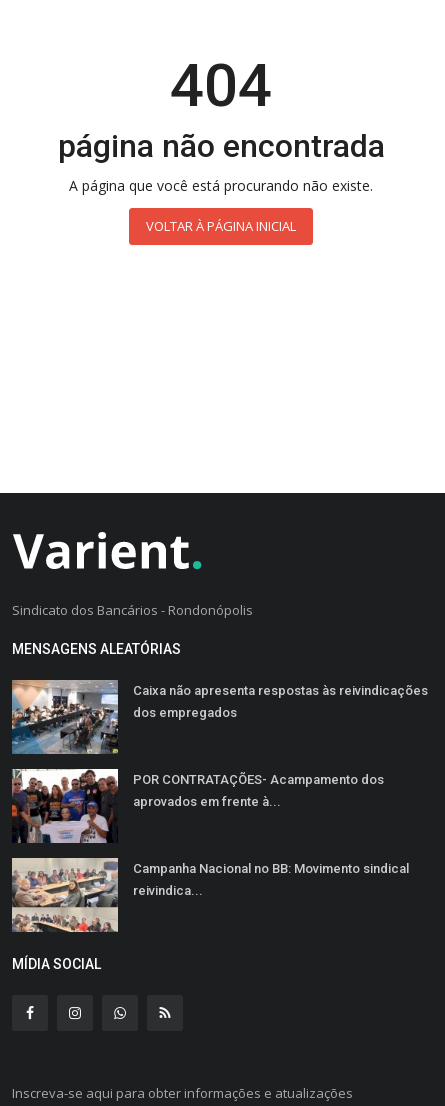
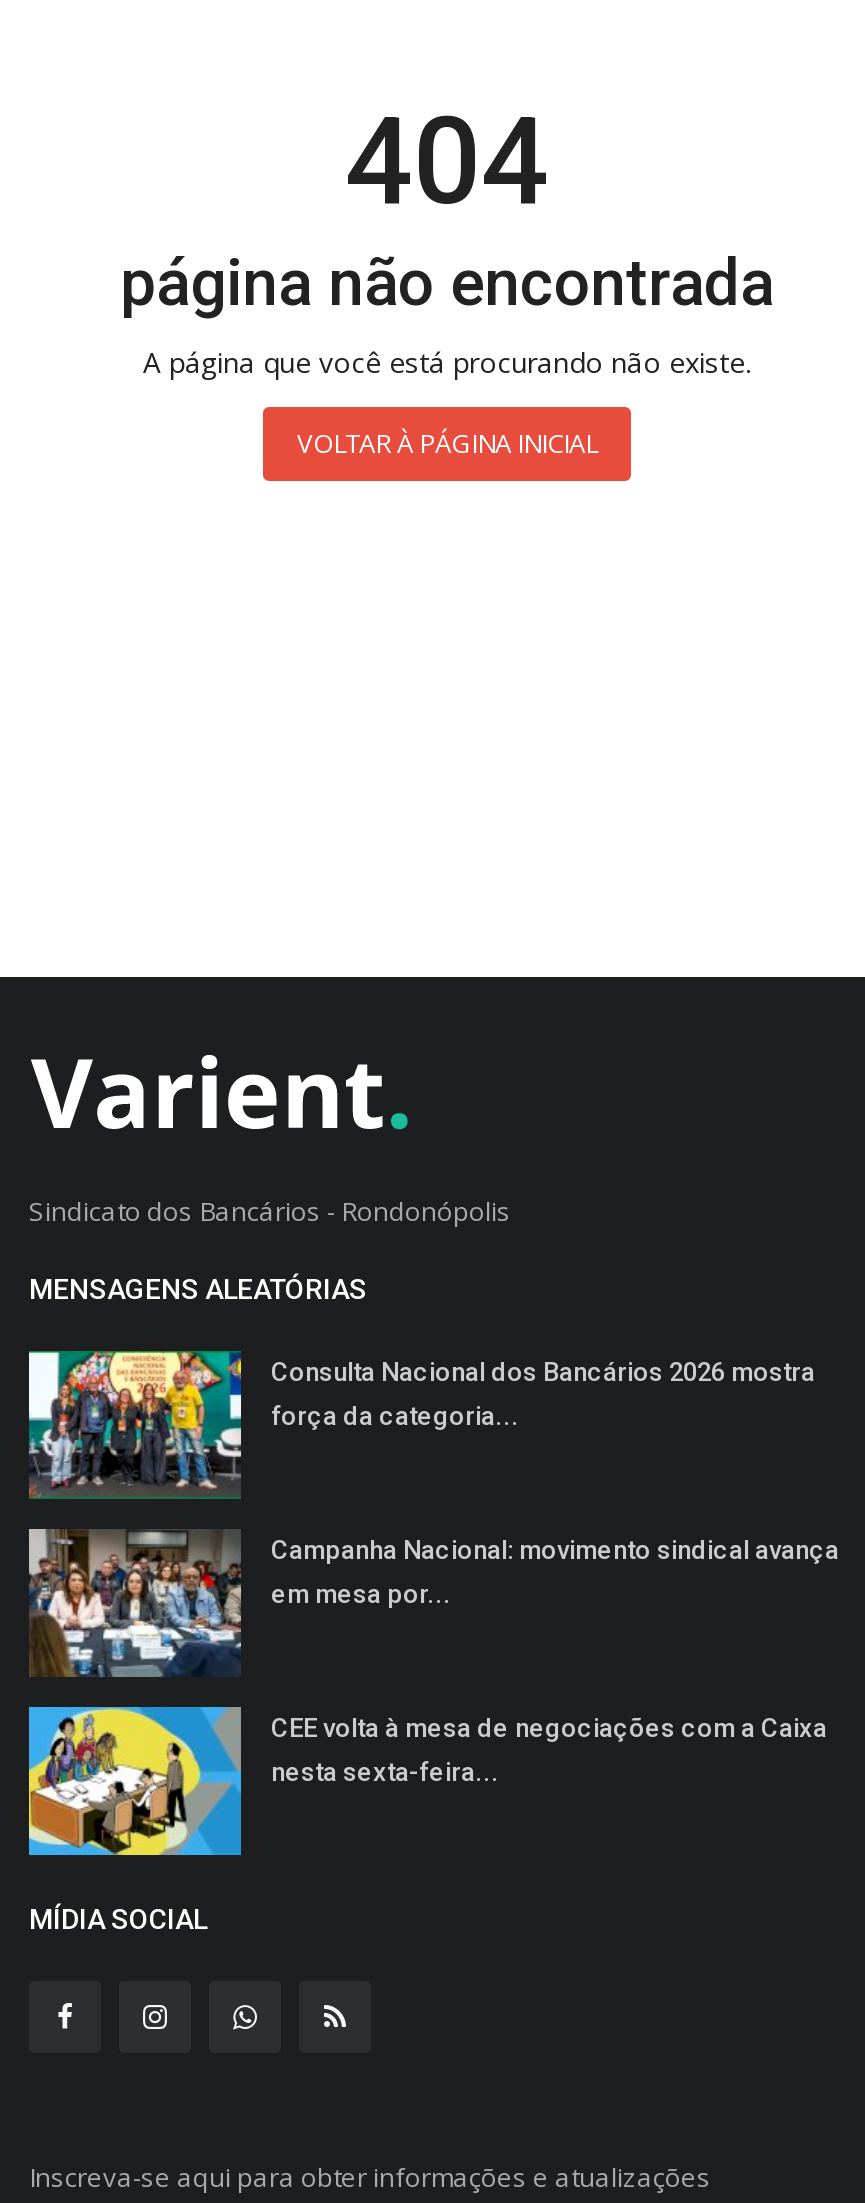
[11,679,428,755] [image] | Caixa não apresenta respostas às reivindicações -> [27,1349,815,1499] [image] | Consulta Nacional dos Bancários 2026 mostra
[133,705,237,720] dos empregados -> [271,1401,519,1431] força da categoria...
[11,768,384,844] [image] | POR CONTRATAÇÕES- Acampamento dos -> [29,1529,839,1677] [image] | Campanha Nacional: movimento sindical avança
[133,794,281,809] aprovados em frente à... -> [271,1579,451,1609] em mesa por...
[11,857,409,933] [image] | Campanha Nacional no BB: Movimento sindical -> [27,1705,827,1857] [image] | CEE volta à mesa de negociações com a Caixa
[133,883,203,898] reivindica... -> [271,1757,499,1787] nesta sexta-feira...

